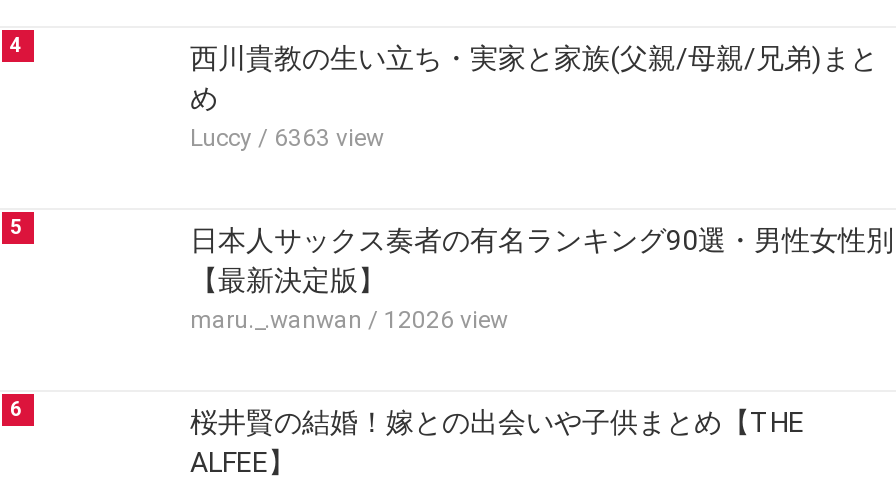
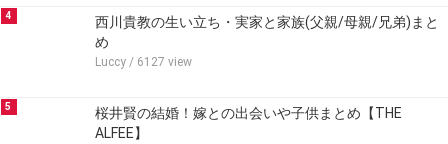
[190,124,384,152] Luccy / 6363 view -> [95,55,192,69] Luccy / 6127 view
[10,224,894,420] 日本人サックス奏者の有名ランキング90選・男性女性別 | 【最新決定版】 | maru._.wanwan / 12026 view | 6 -> none

